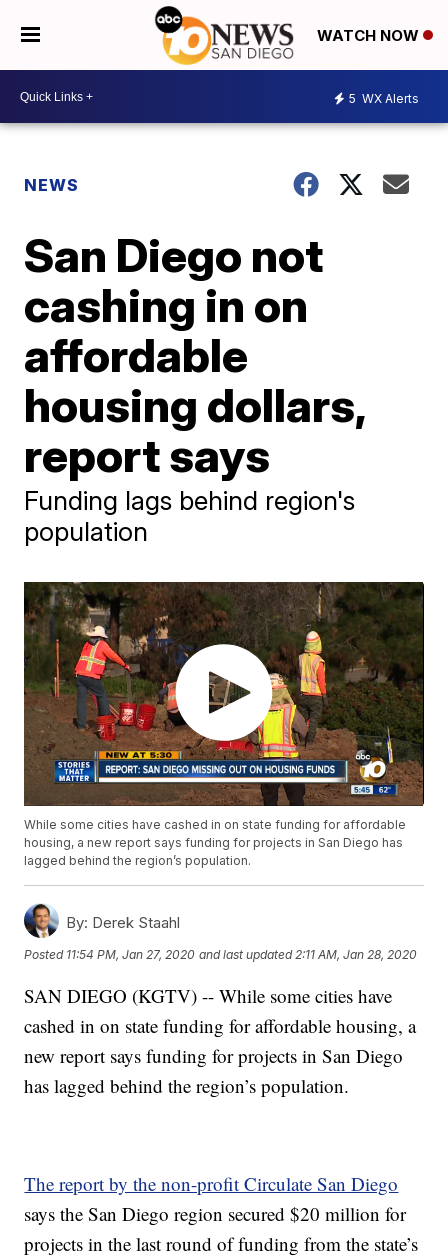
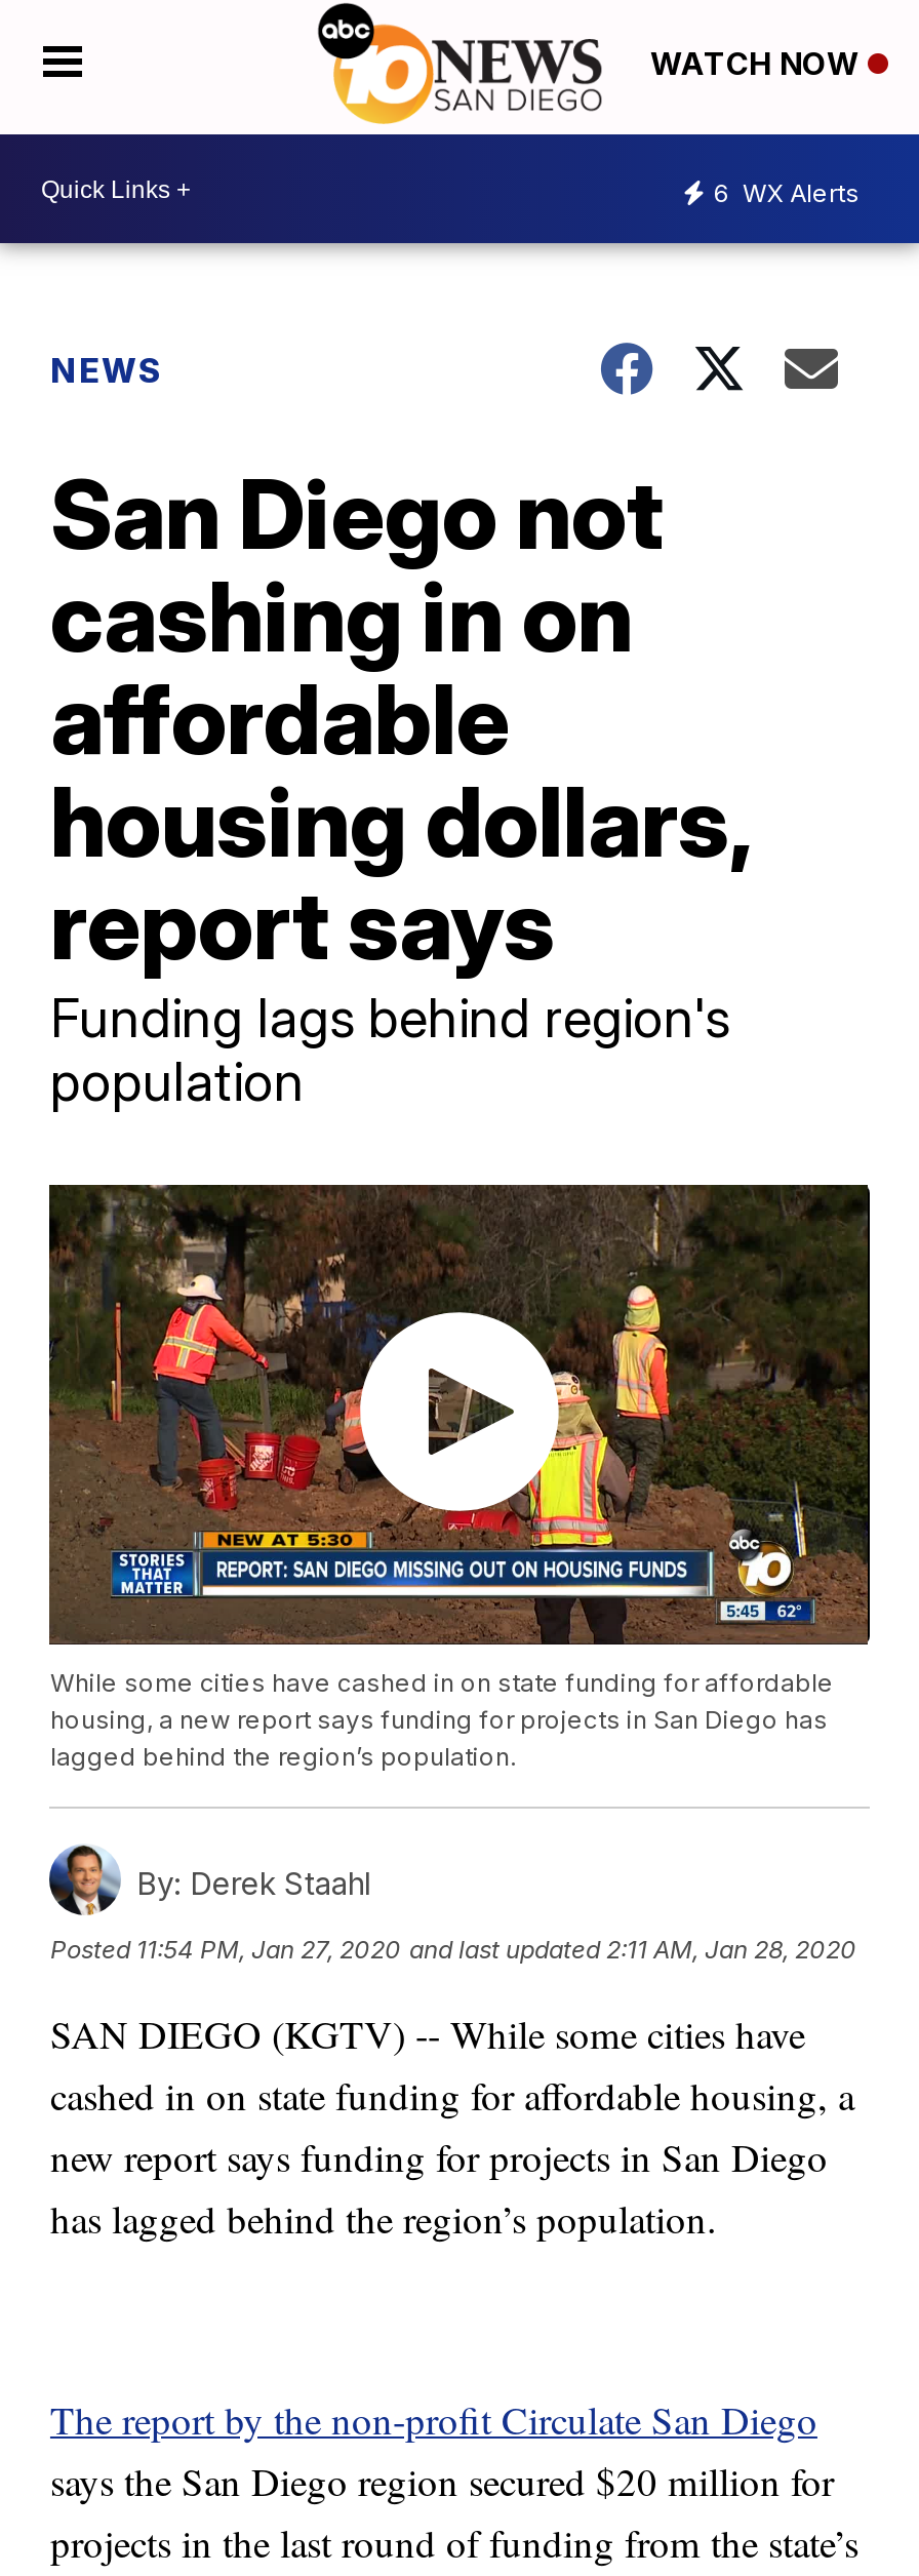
[349,90,419,105] 5 WX Alerts -> [714,176,860,207] 6 WX Alerts

